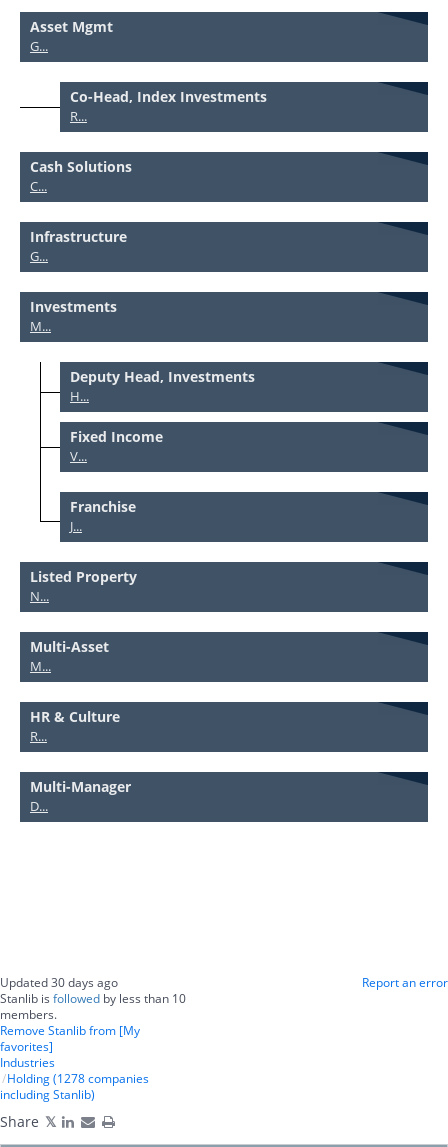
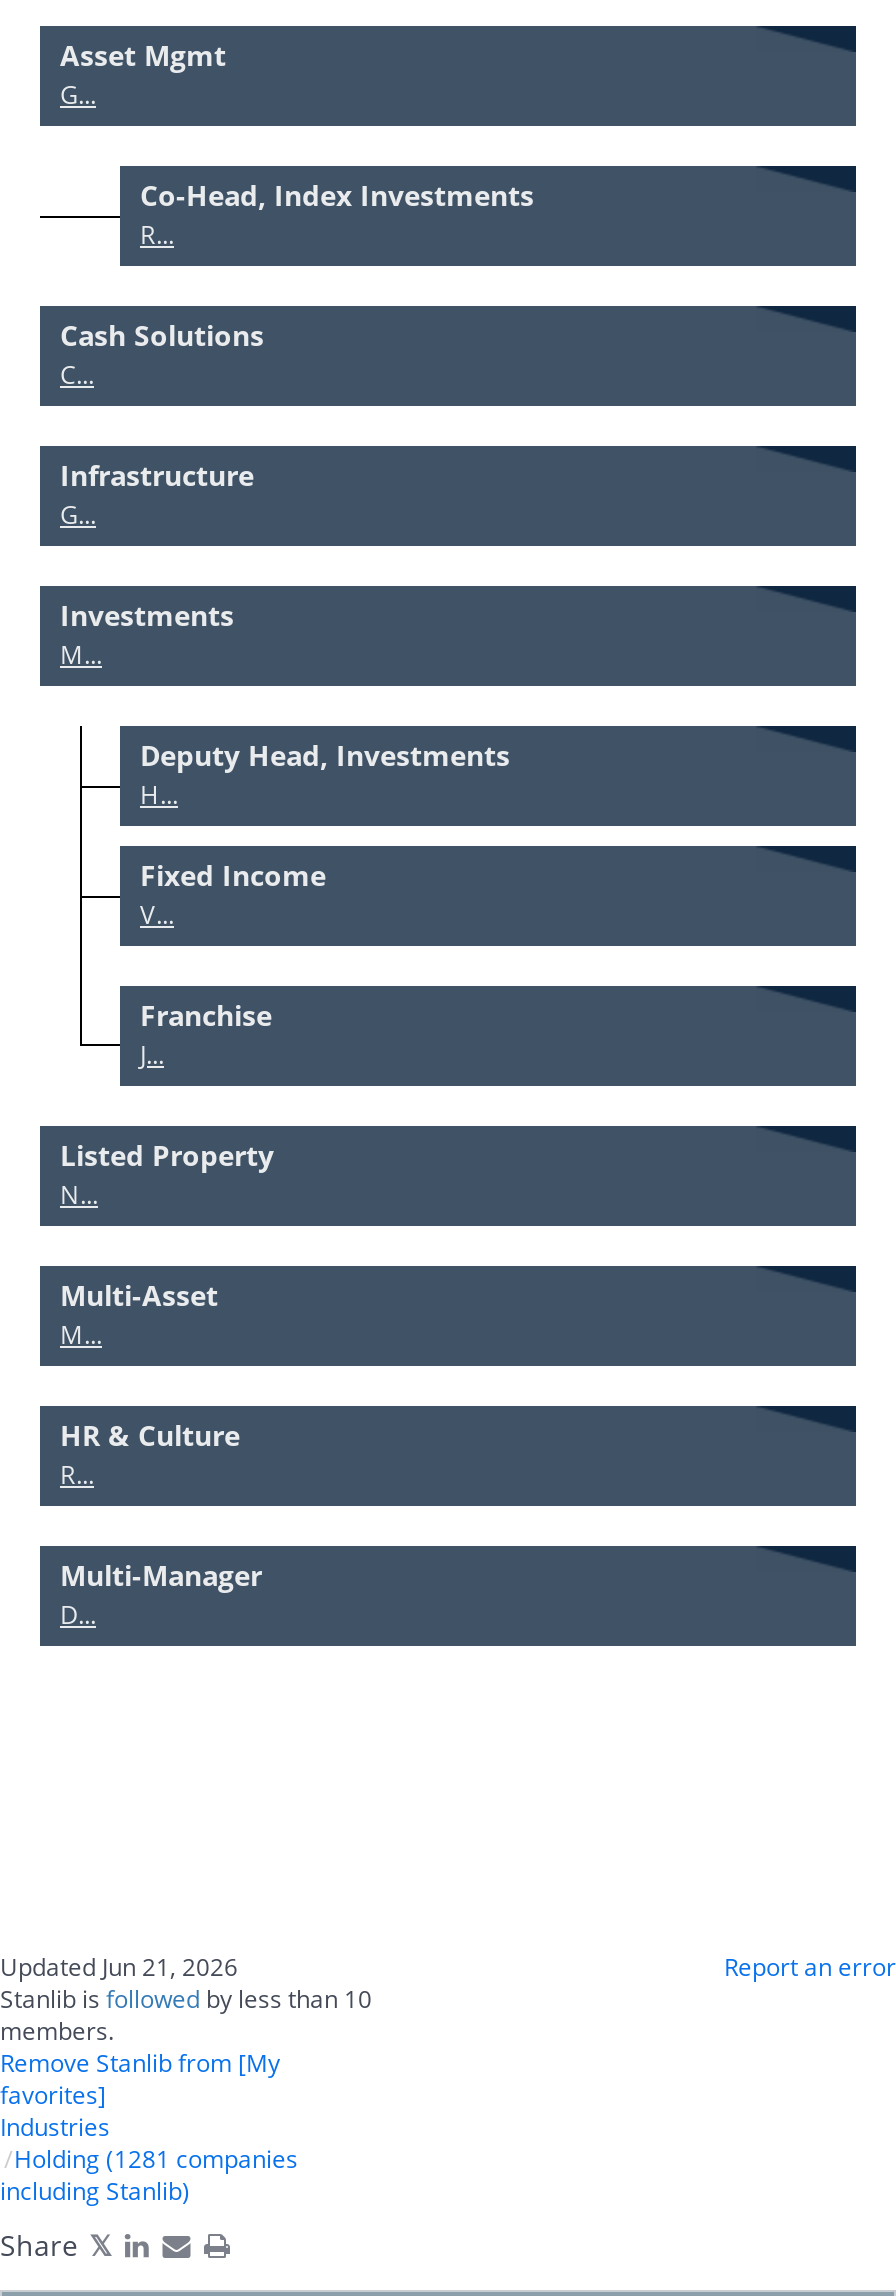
[0,974,118,990] Updated 30 days ago -> [0,1950,238,1982] Updated Jun 21, 2026
[7,1070,149,1086] Holding (1278 companies -> [14,2142,298,2174] Holding (1281 companies

